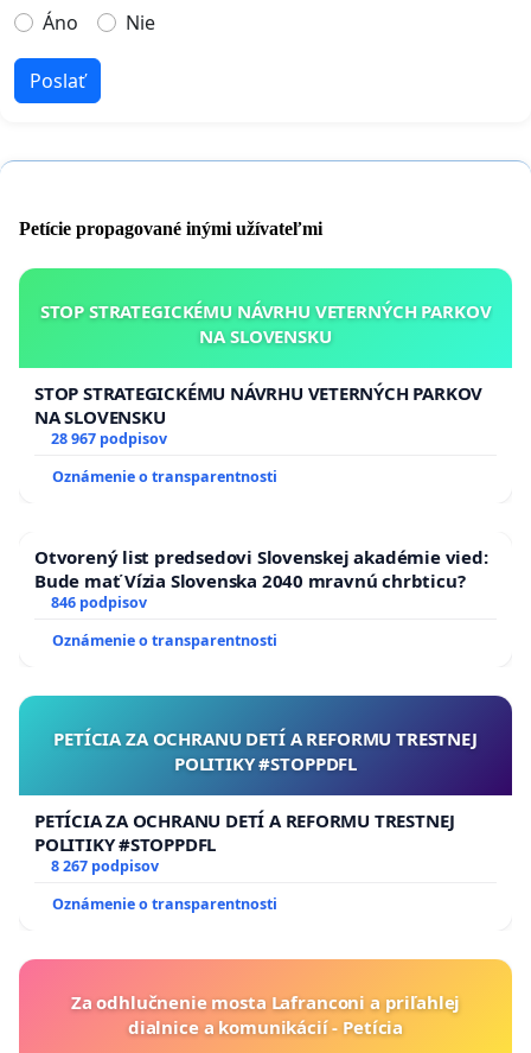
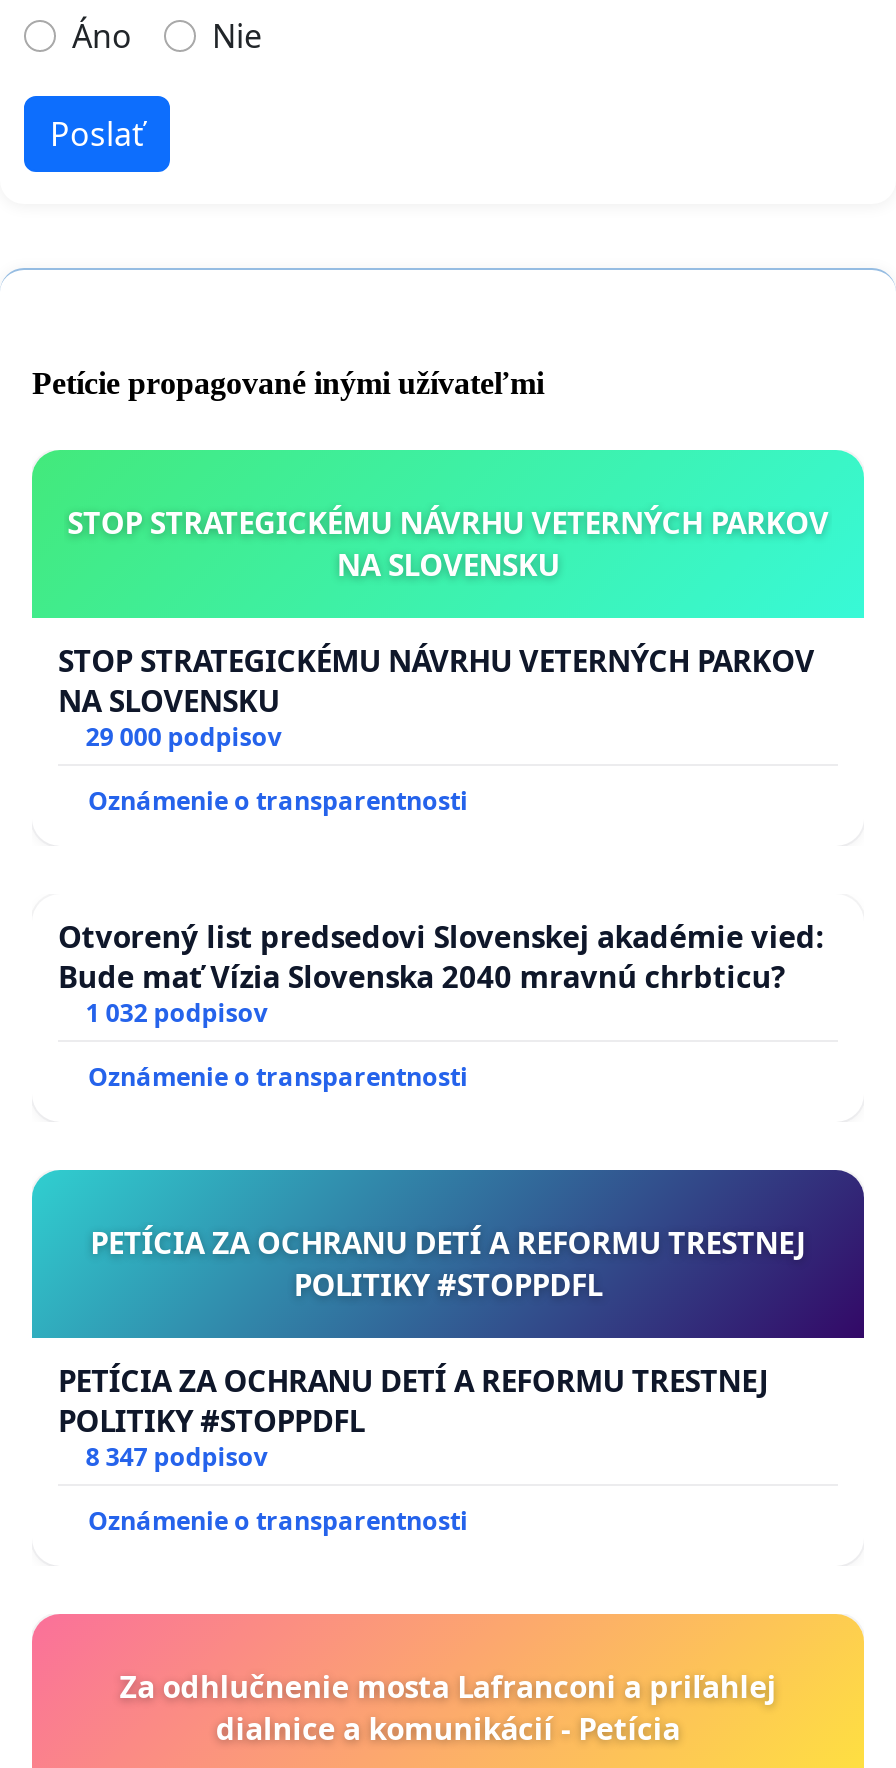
[51,428,167,449] 28 967 podpisov -> [86,720,282,754] 29 000 podpisov
[51,592,147,612] 846 podpisov -> [86,996,268,1030] 1 032 podpisov
[51,856,159,876] 8 267 podpisov -> [86,1440,268,1474] 8 347 podpisov

